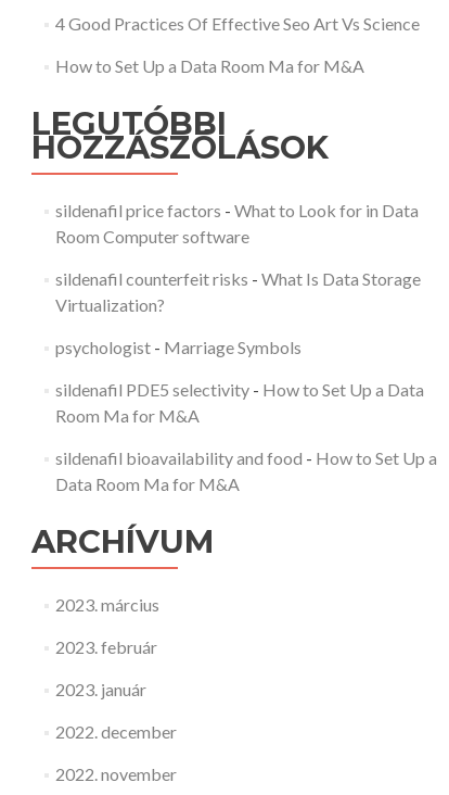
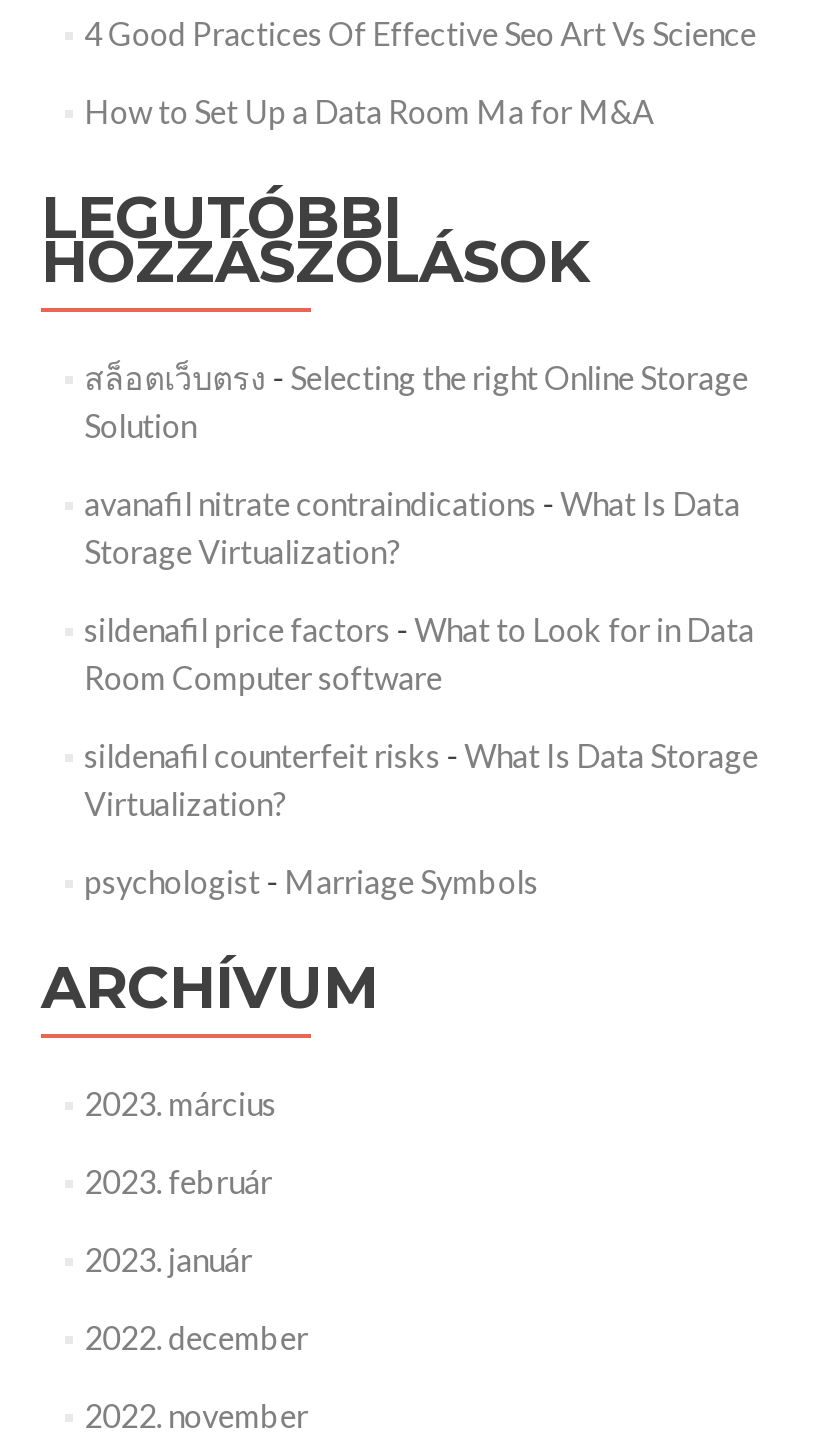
none -> [84,358,748,570] สล็อตเว็บตรง- Selecting the right Online Storage | Solution | avanafil nitrate contraindications - What Is Data | Storage Virtualization?
moved [55,200,420,357] -> [84,610,758,900]: sildenafil price factors - What to Look for in Data | Room Computer software | sildenafil counterfeit risks - What Is Data Storage | Virtualization? | psychologist - Marriage Symbols
[55,379,437,494] sildenafil PDE5 selectivity - How to Set Up a Data | Room Ma for M&A | sildenafil bioavailability and food - How to Set Up a | Data Room Ma for M&A -> none

